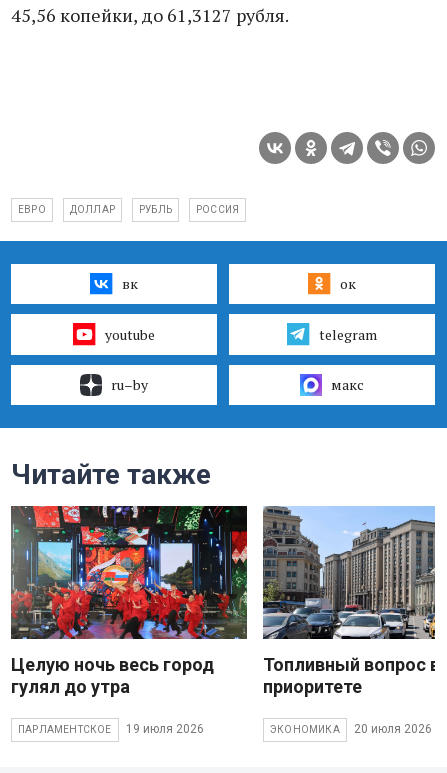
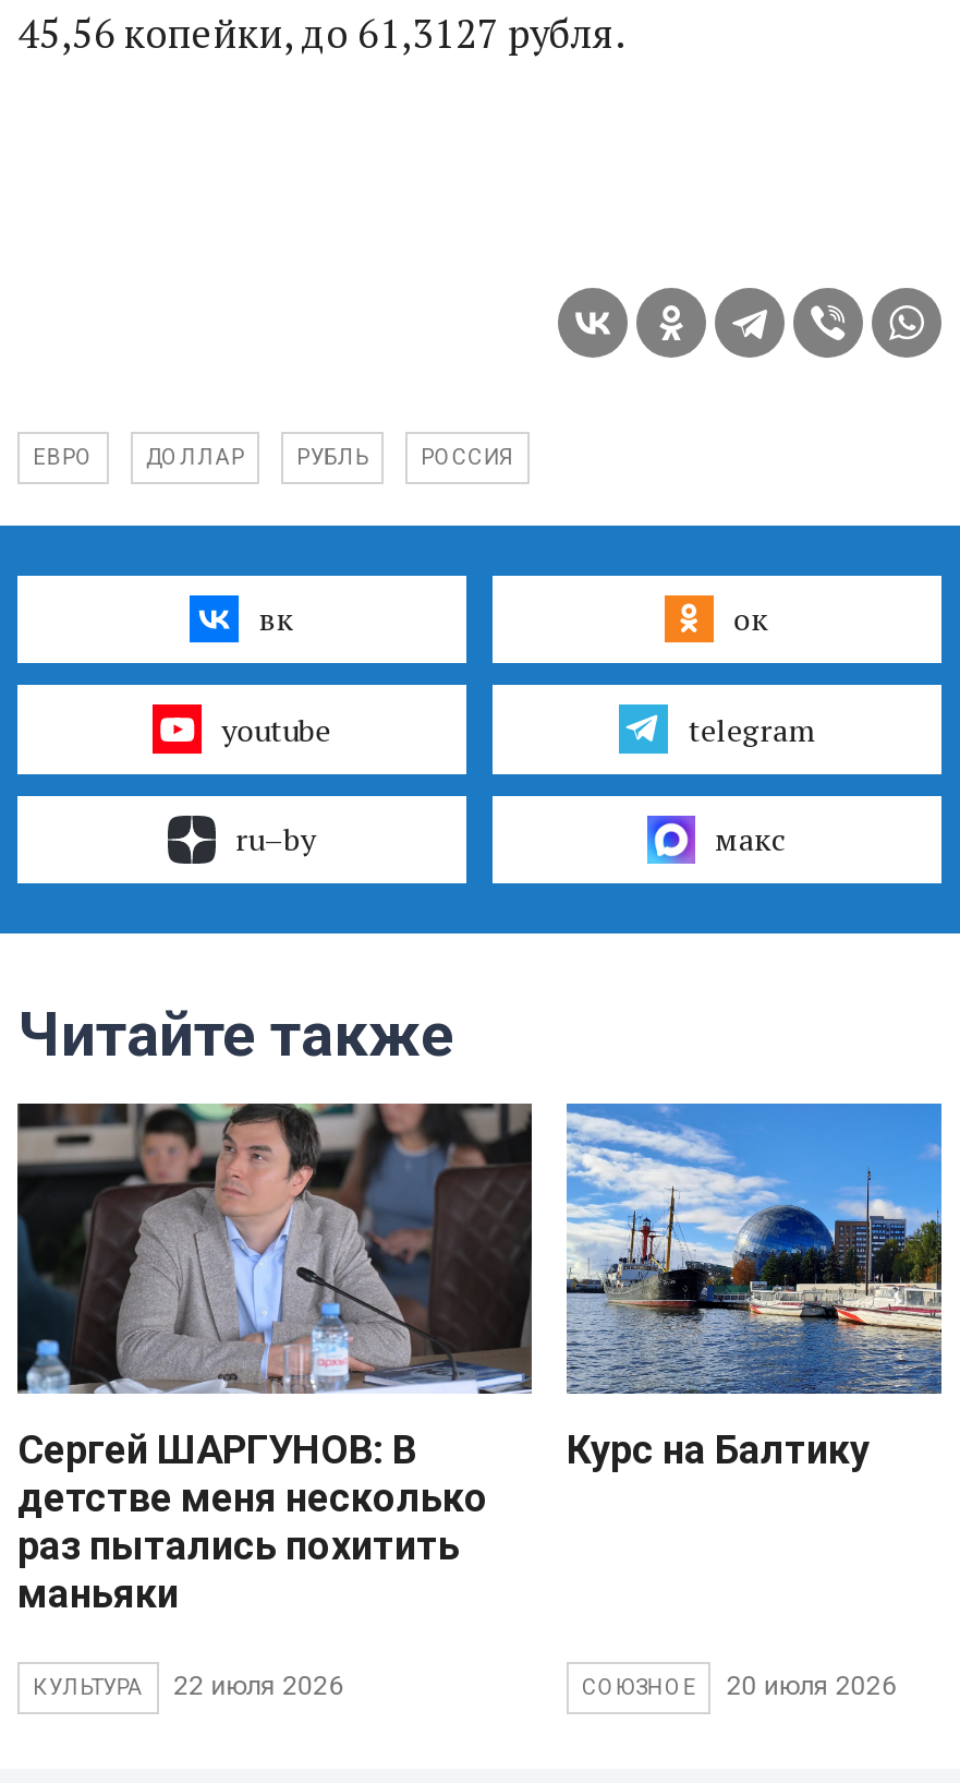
[10,505,248,697] [image] | Целую ночь весь город | гулял до утра -> [15,1101,534,1616] [image] | Сергей ШАРГУНОВ: В | детстве меня несколько | раз пытались похитить | маньяки
[262,505,440,697] [image] | Топливный вопрос в | приоритете -> [564,1104,944,1472] [image] | Курс на Балтику
[18,722,204,736] ПАРЛАМЕНТСКОЕ | 19 июля 2026 -> [33,1671,343,1702] КУЛЬТУРА | 22 июля 2026
[270,724,340,735] ЭКОНОМИКА -> [582,1675,696,1699] СОЮЗНОЕ

